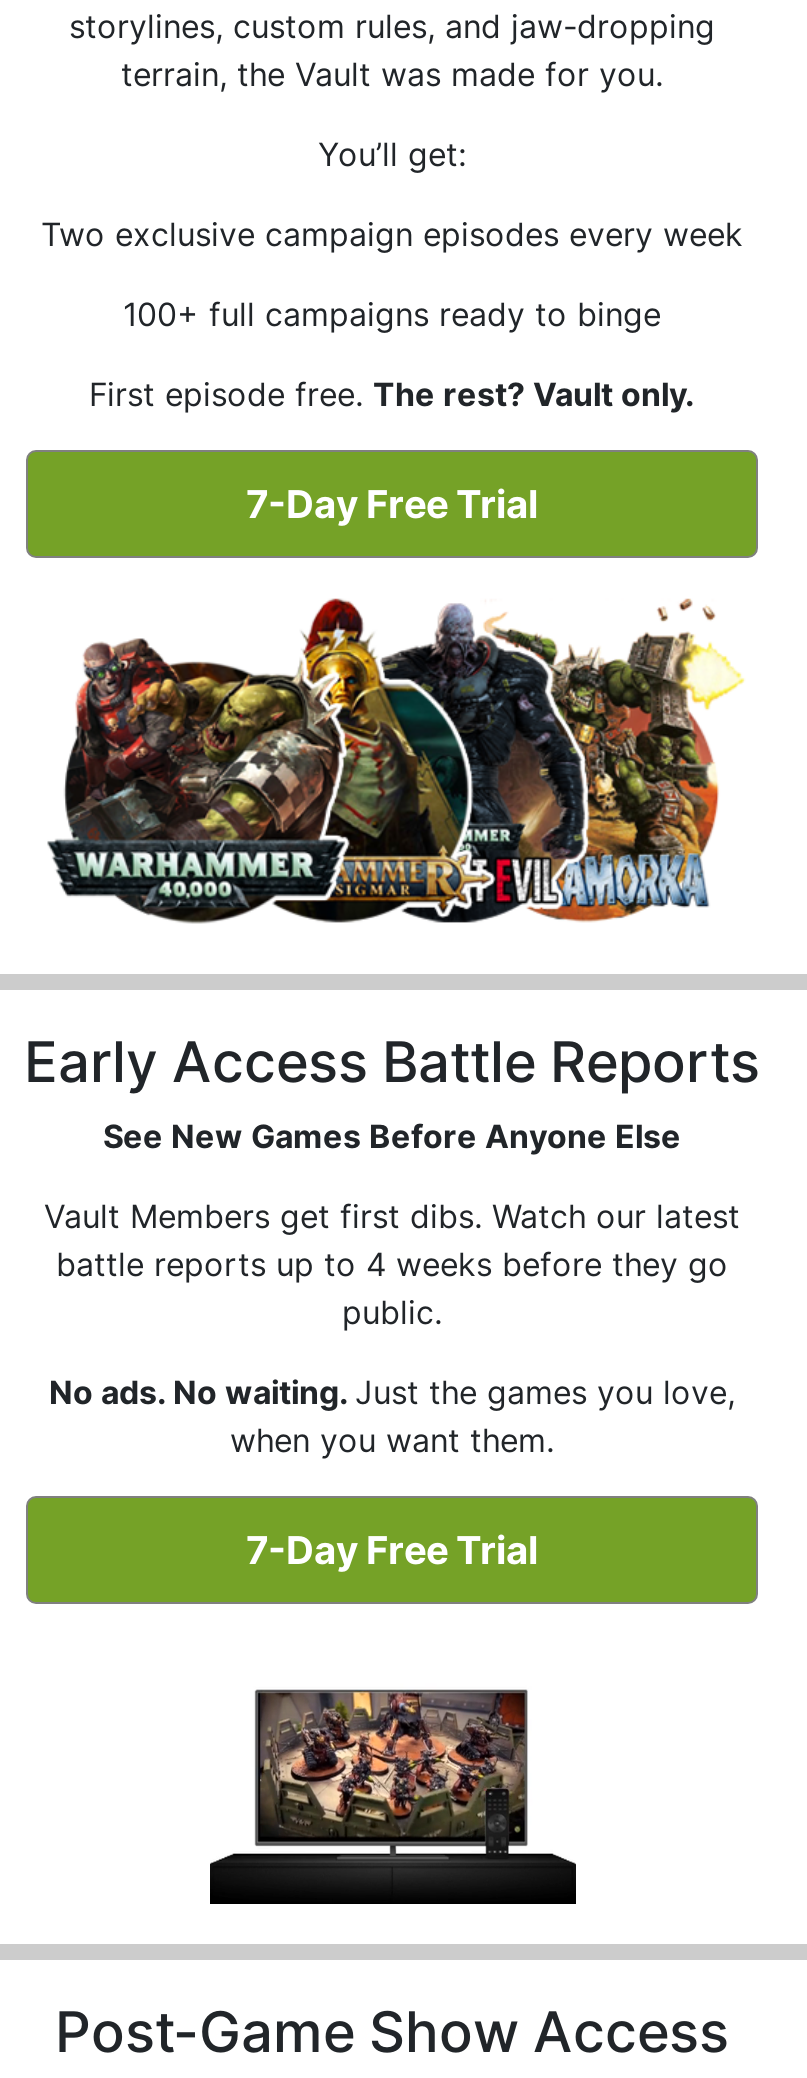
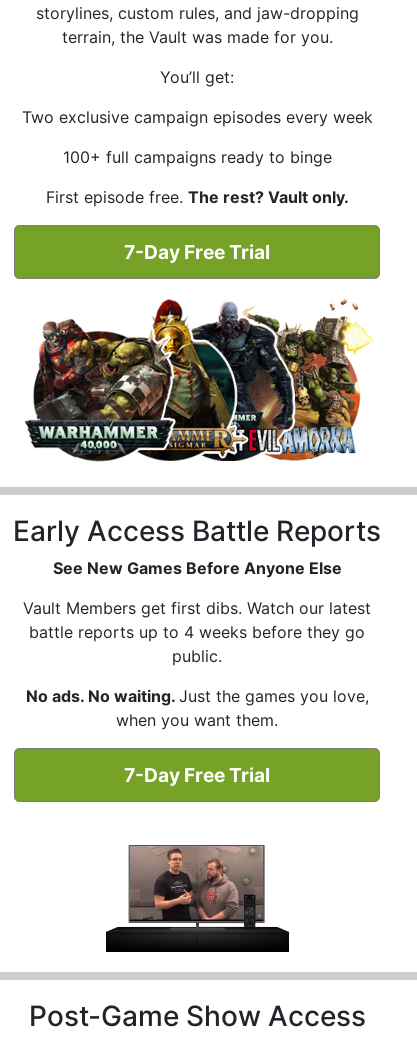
[256,1690,526,1842] [image] -> [129,845,264,920] [image]

